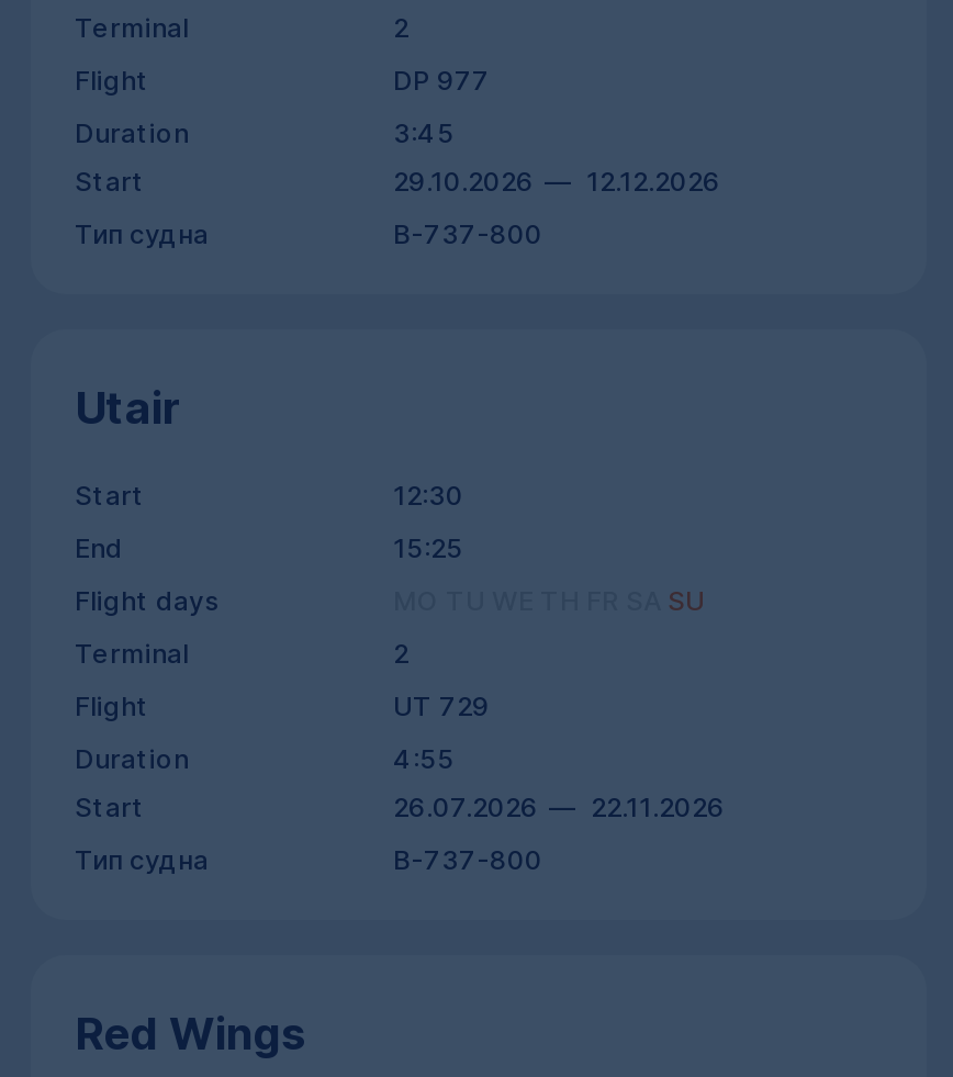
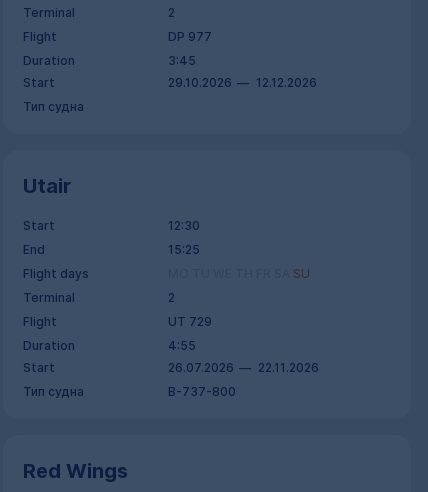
[393,216,542,249] B-737-800 -> none

